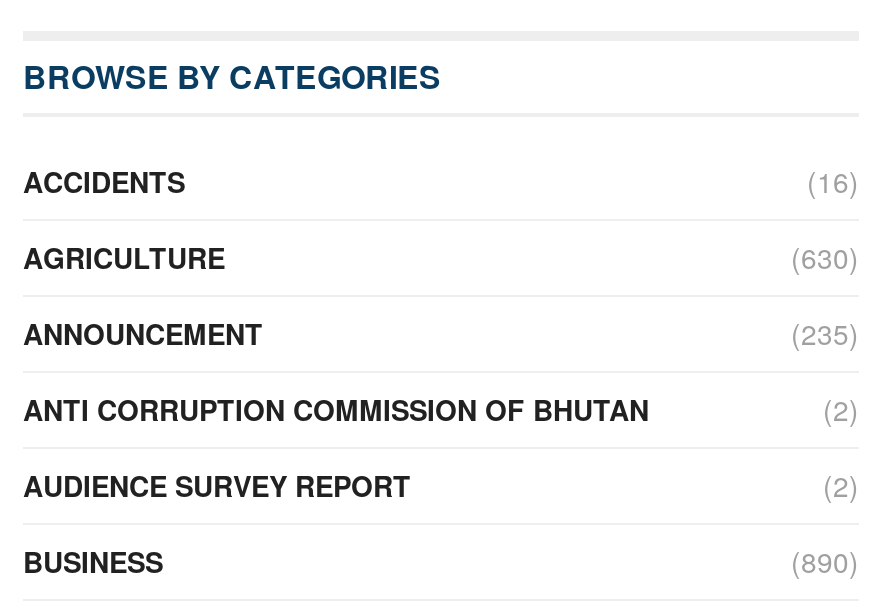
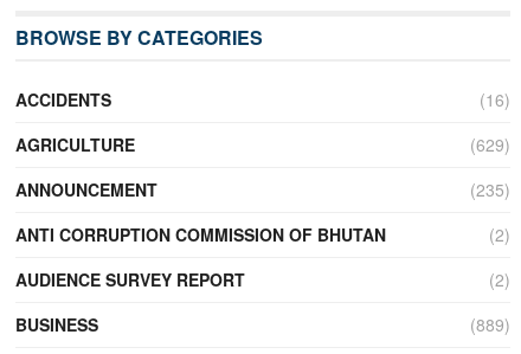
[791,238,859,278] (630) -> [470,133,510,157] (629)
[791,542,859,582] (890) -> [470,313,510,337] (889)

